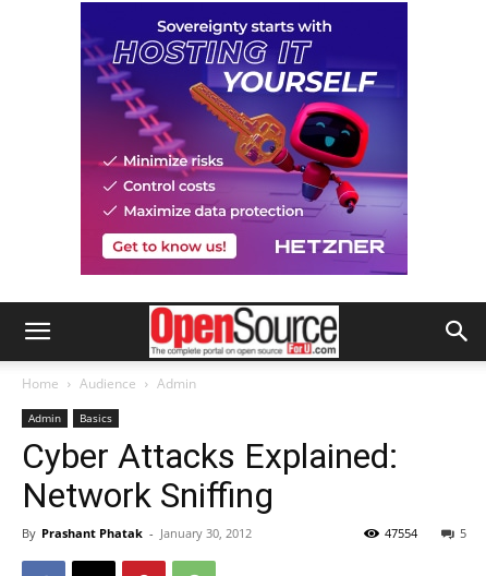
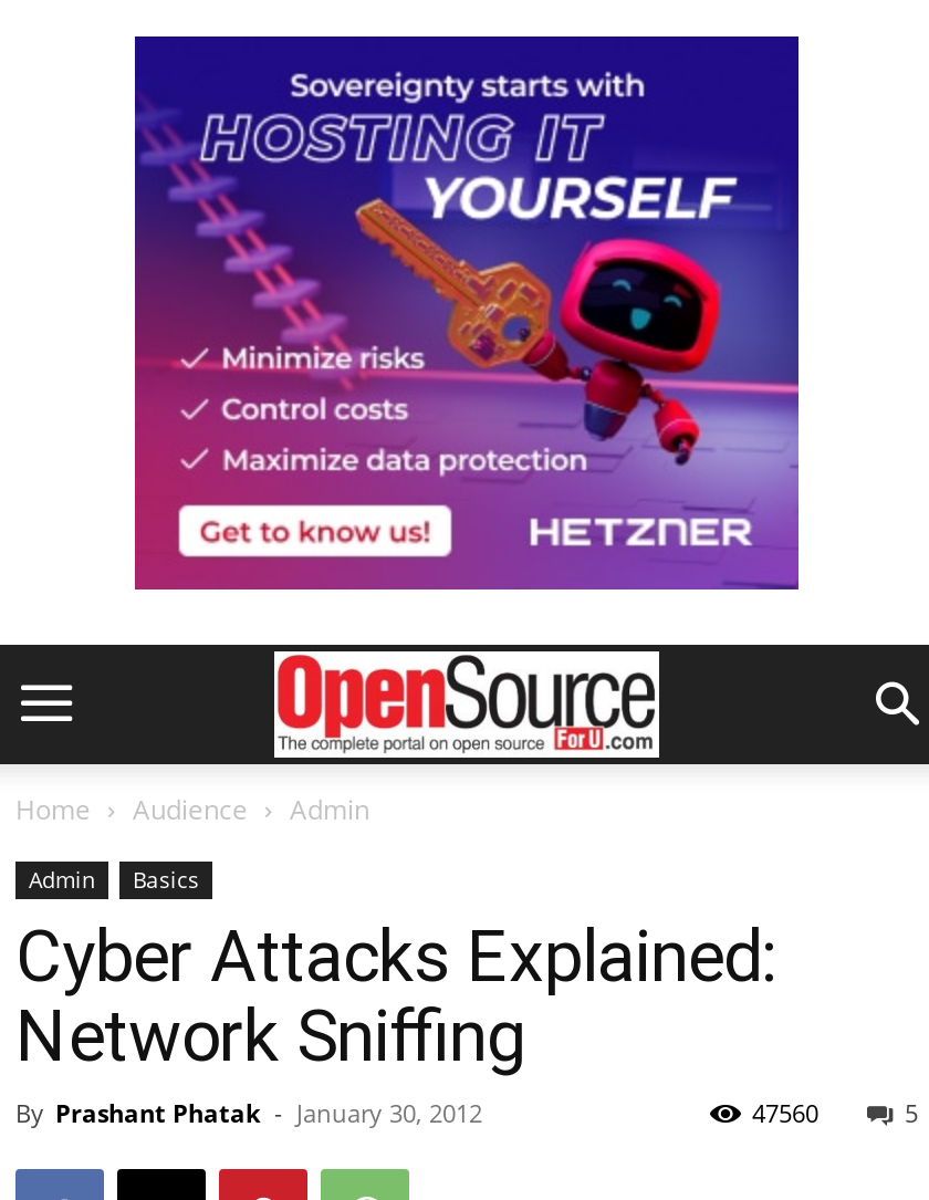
[385,525,417,541] 47554 -> [752,1096,818,1129] 47560

